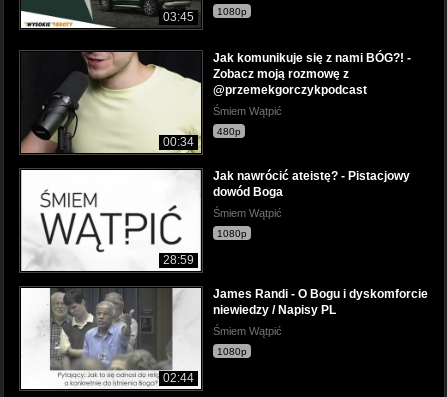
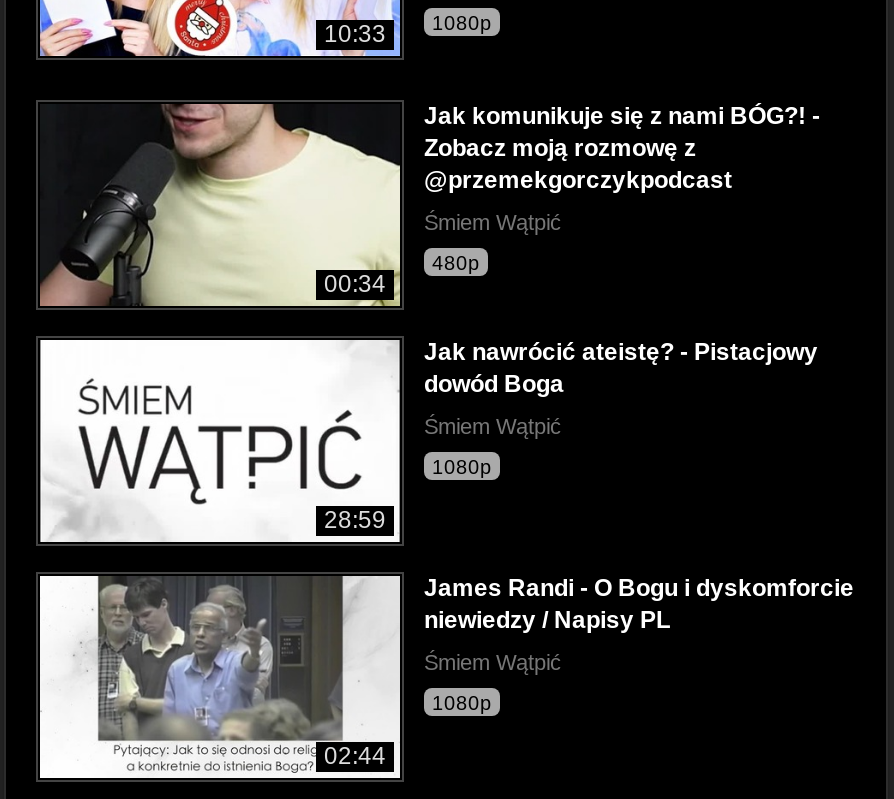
[163,10,194,24] 03:45 -> [324,20,386,48] 10:33

